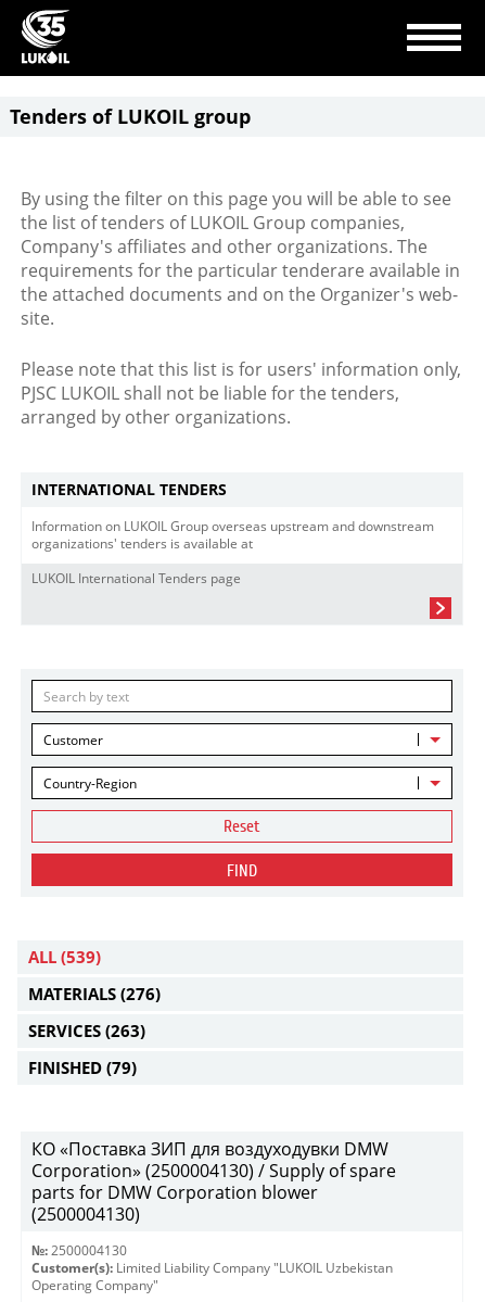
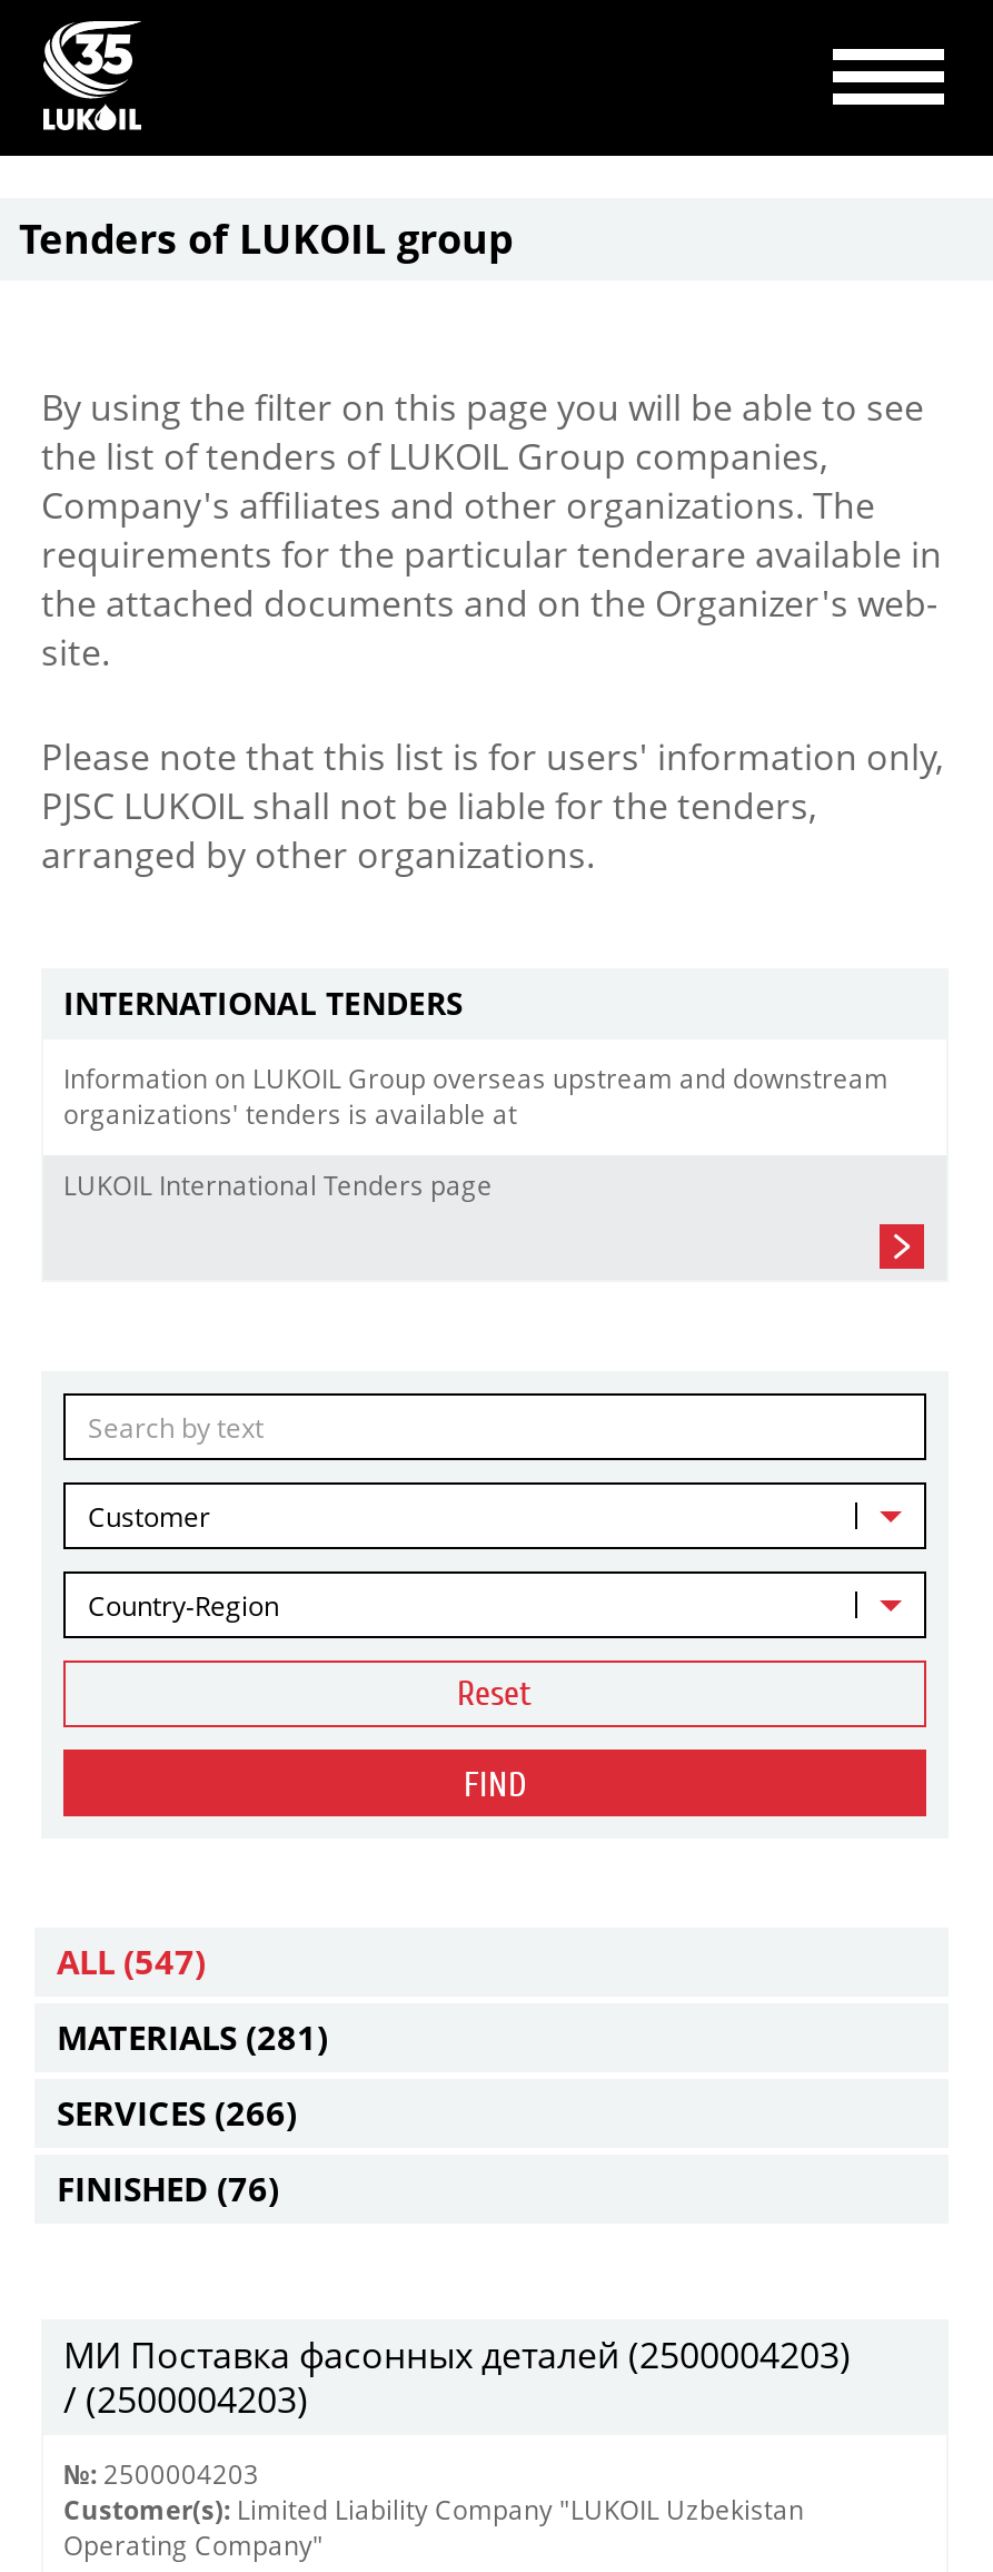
[28,946,101,968] ALL (539) -> [57,1939,206,1983] ALL (547)
[28,983,161,1004] MATERIALS (276) -> [57,2014,328,2059] MATERIALS (281)
[28,1020,145,1041] SERVICES (263) -> [57,2090,297,2135] SERVICES (266)
[28,1057,137,1078] FINISHED (79) -> [57,2166,279,2210] FINISHED (76)
[31,1137,396,1226] КО «Поставка ЗИП для воздуходувки DMW | Corporation» (2500004130) / Supply of spare | parts for DMW Corporation blower | (2500004130) -> [63,2330,851,2424] МИ Поставка фасонных деталей (2500004203) | / (2500004203)
[31,1242,127,1259] №: 2500004130 -> [63,2457,259,2491] №: 2500004203

